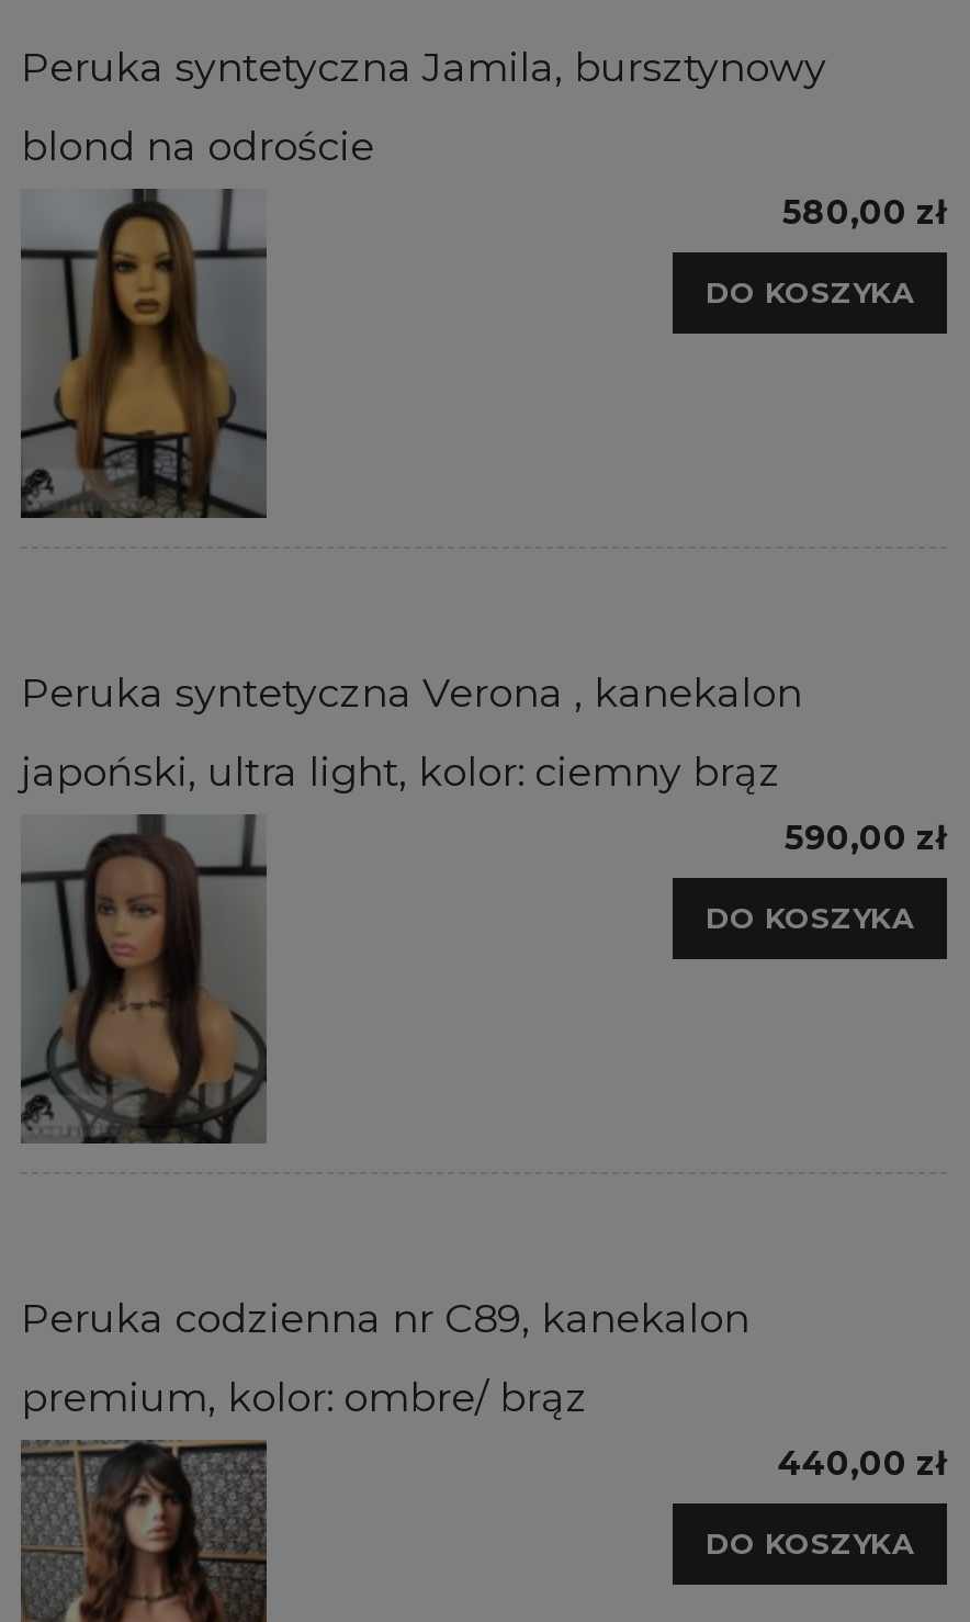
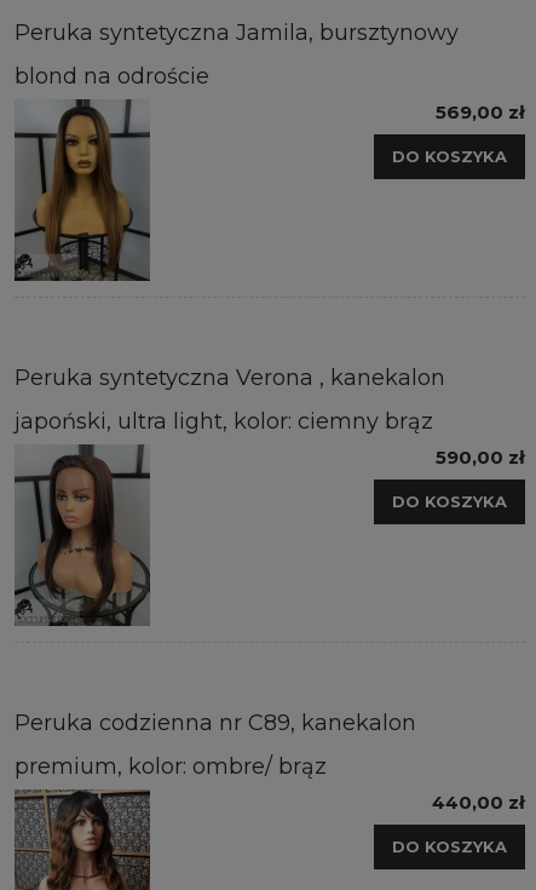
[782,192,947,233] 580,00 zł -> [436,101,525,124] 569,00 zł

